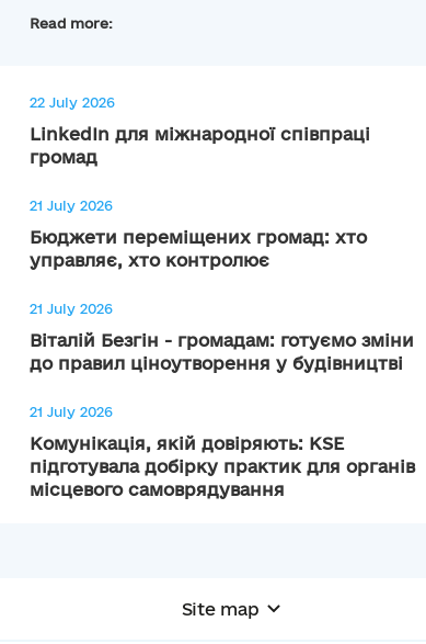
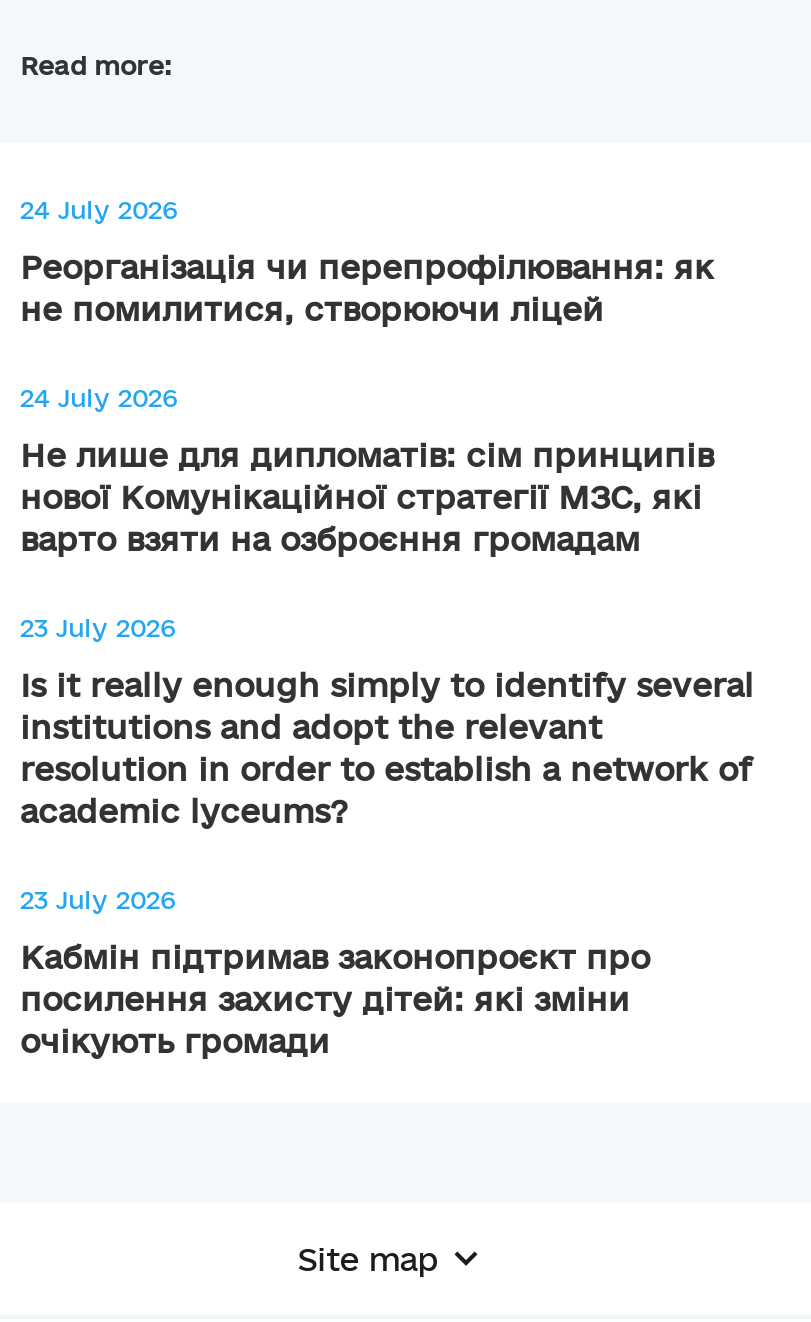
[30,94,115,109] 22 July 2026 -> [20,194,178,222] 24 July 2026
[30,123,370,166] LinkedIn для міжнародної співпраці | громад -> [20,248,714,326] Реорганізація чи перепрофілювання: як | не помилитися, створюючи ліцей
[30,197,113,212] 21 July 2026 -> [20,382,178,410] 24 July 2026
[30,227,367,269] Бюджети переміщених громад: хто | управляє, хто контролює -> [20,436,714,556] Не лише для дипломатів: сім принципів | нової Комунікаційної стратегії МЗС, які | варто взяти на озброєння громадам
[30,300,113,315] 21 July 2026 -> [20,612,176,640] 23 July 2026
[30,330,414,372] Віталій Безгін - громадам: готуємо зміни | до правил ціноутворення у будівництві -> [20,666,754,828] Is it really enough simply to identify several | institutions and adopt the relevant | resolution in order to establish a network of | academic lyceums?
[30,403,113,419] 21 July 2026 -> [20,884,176,912] 23 July 2026
[30,433,415,499] Комунікація, якій довіряють: KSE | підготувала добірку практик для органів | місцевого самоврядування -> [20,938,650,1058] Кабмін підтримав законопроєкт про | посилення захисту дітей: які зміни | очікують громади

